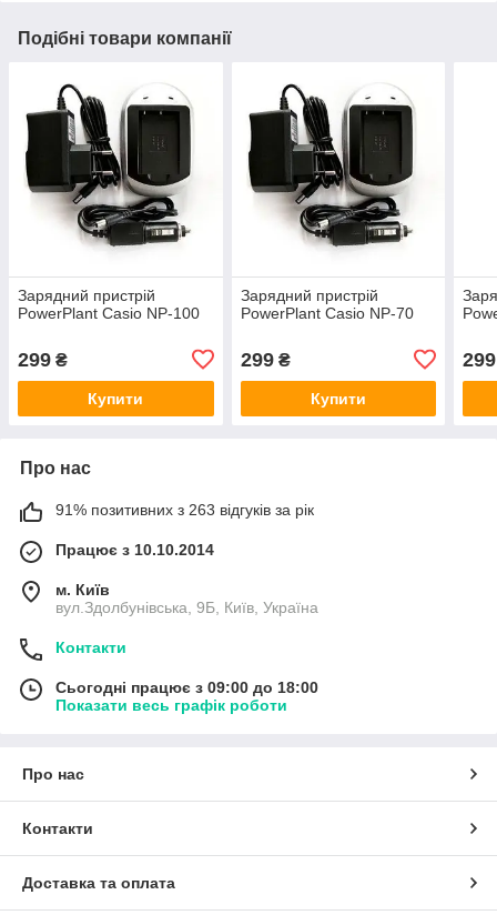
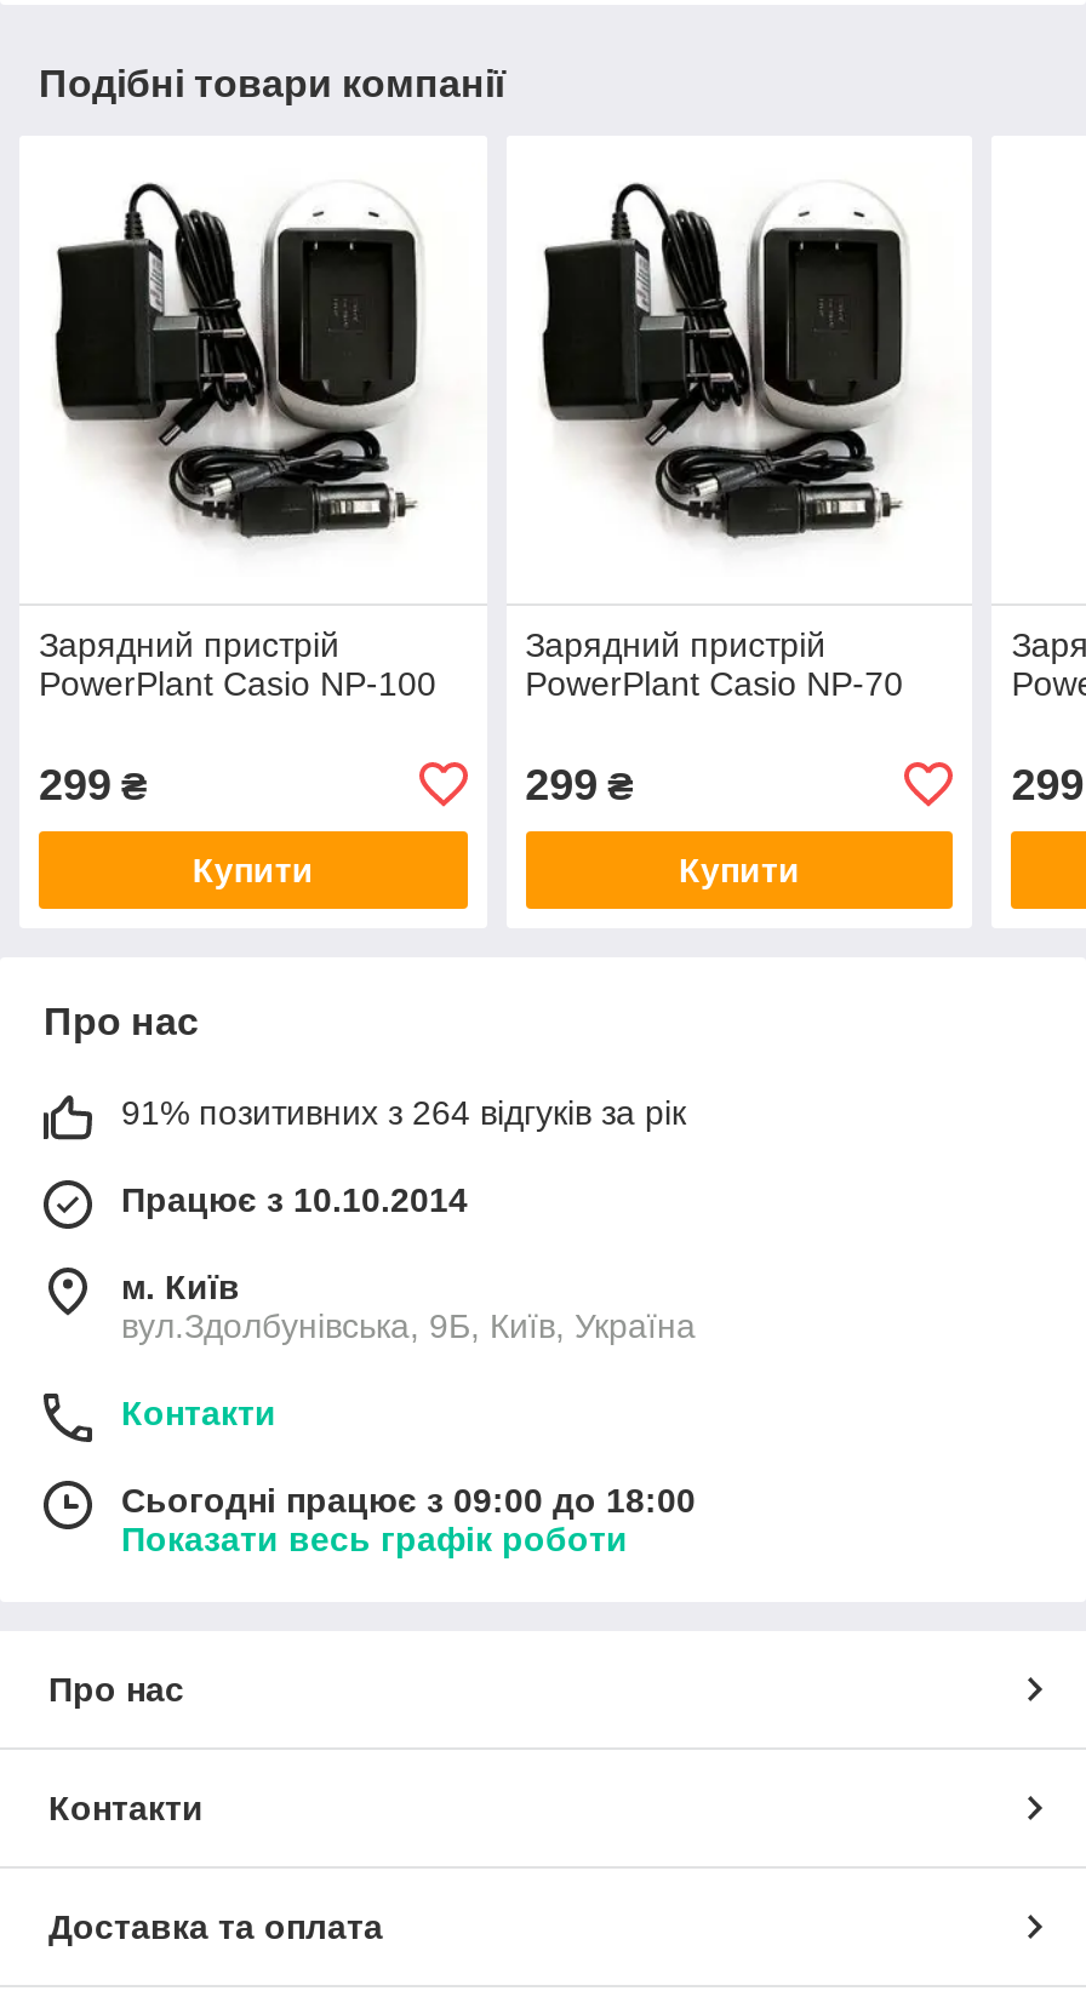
[55,501,314,518] 91% позитивних з 263 відгуків за рік -> [121,1093,686,1131] 91% позитивних з 264 відгуків за рік

